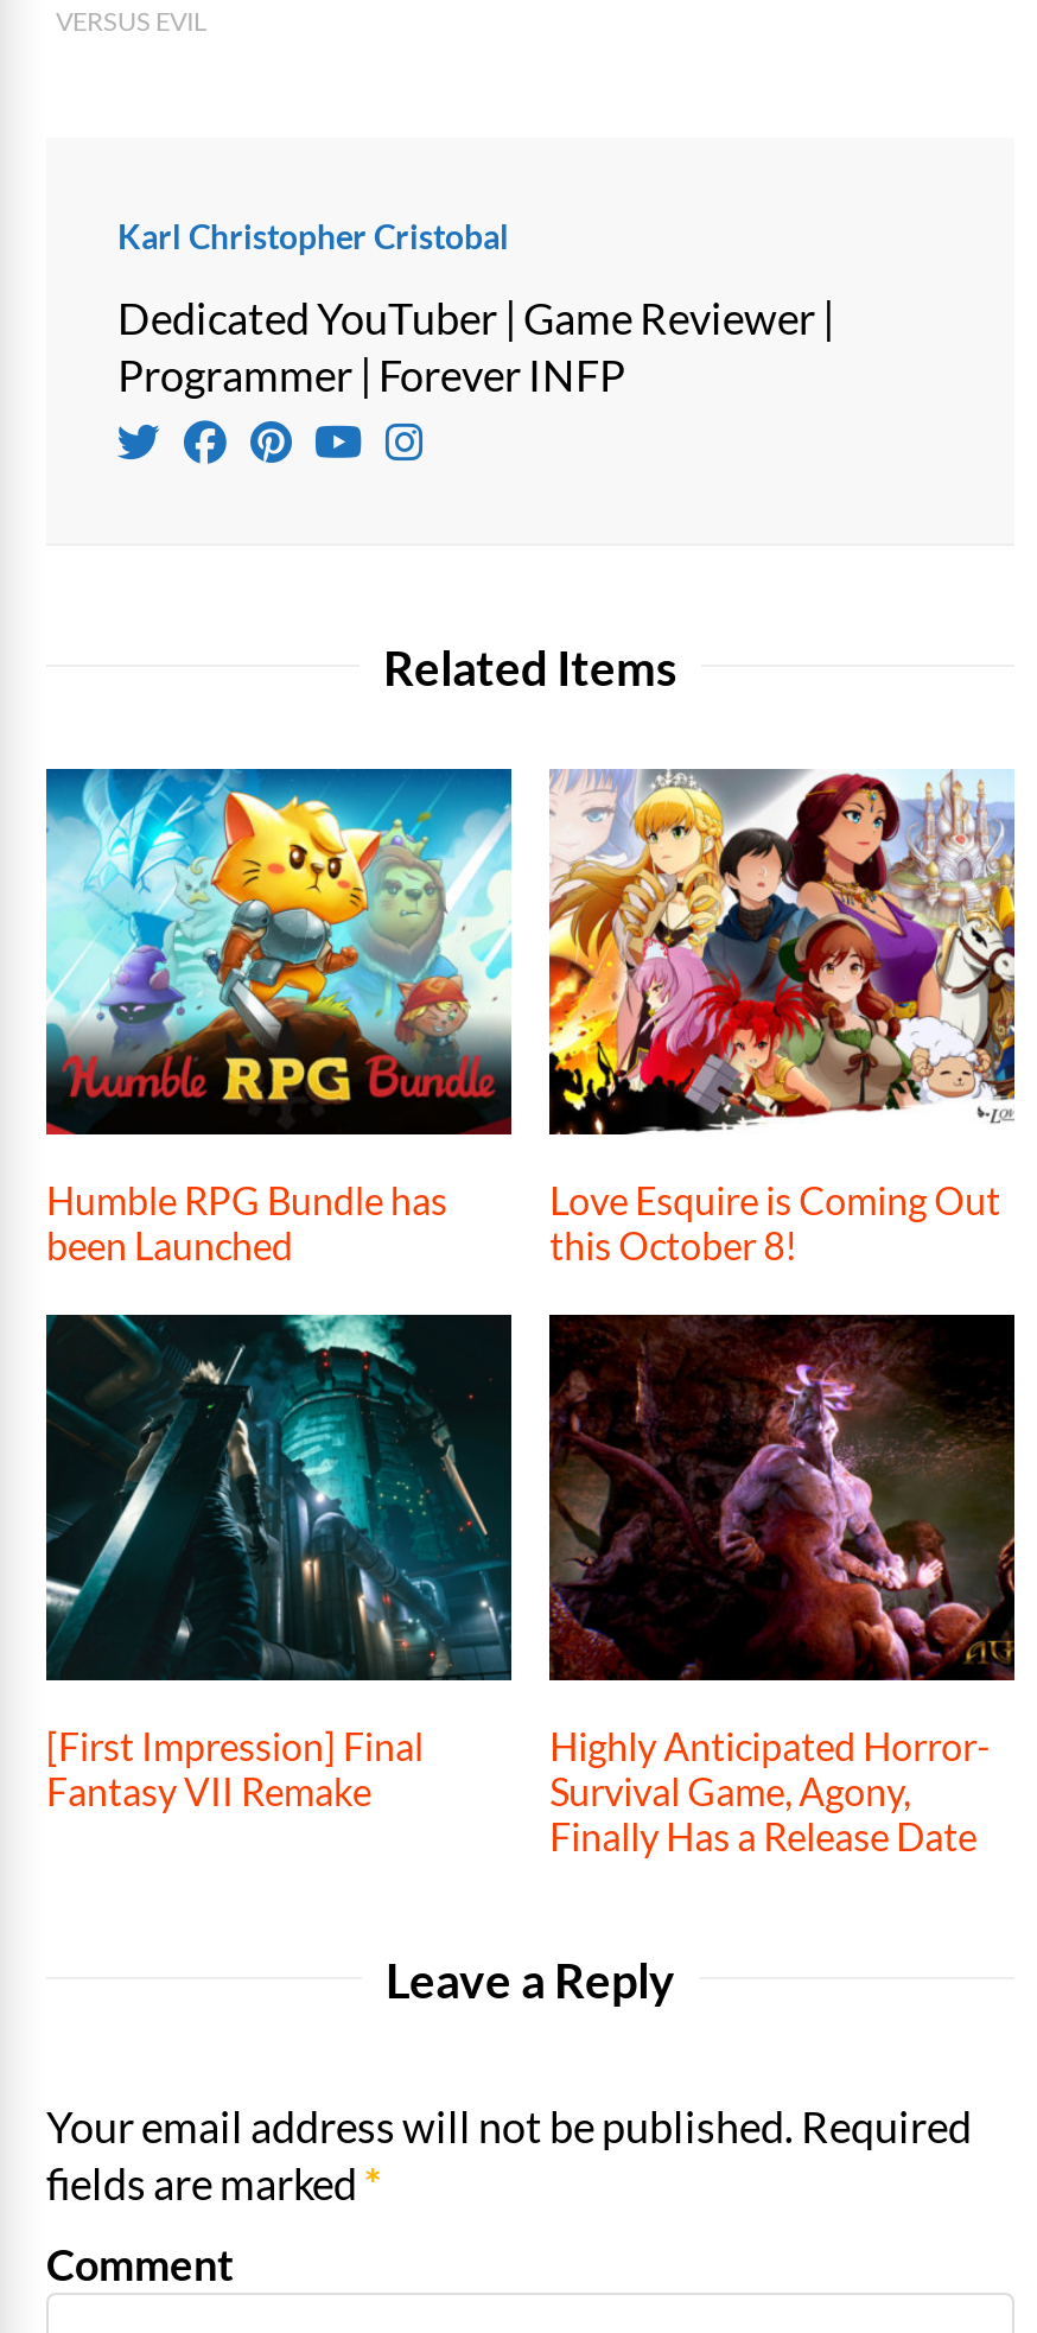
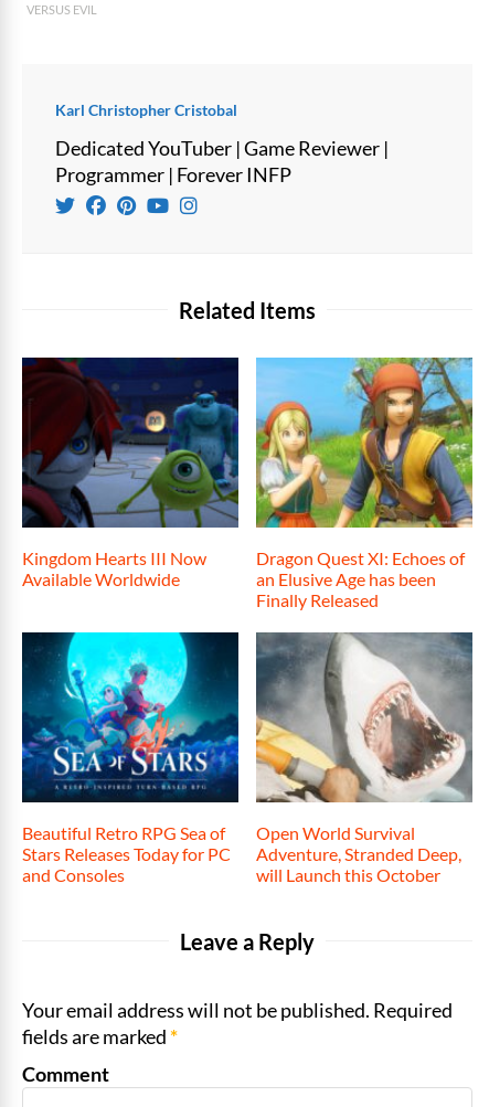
[44,767,514,1269] [image] | Humble RPG Bundle has | been Launched -> [21,356,240,590] [image] | Kingdom Hearts III Now | Available Worldwide
[547,767,1017,1269] [image] | Love Esquire is Coming Out | this October 8! -> [255,356,472,611] [image] | Dragon Quest XI: Echoes of | an Elusive Age has been | Finally Released
[46,1312,514,1814] [image] | [First Impression] Final | Fantasy VII Remake -> [21,631,240,886] [image] | Beautiful Retro RPG Sea of | Stars Releases Today for PC | and Consoles
[547,1312,1017,1860] [image] | Highly Anticipated Horror- | Survival Game, Agony, | Finally Has a Release Date -> [255,631,474,886] [image] | Open World Survival | Adventure, Stranded Deep, | will Launch this October

